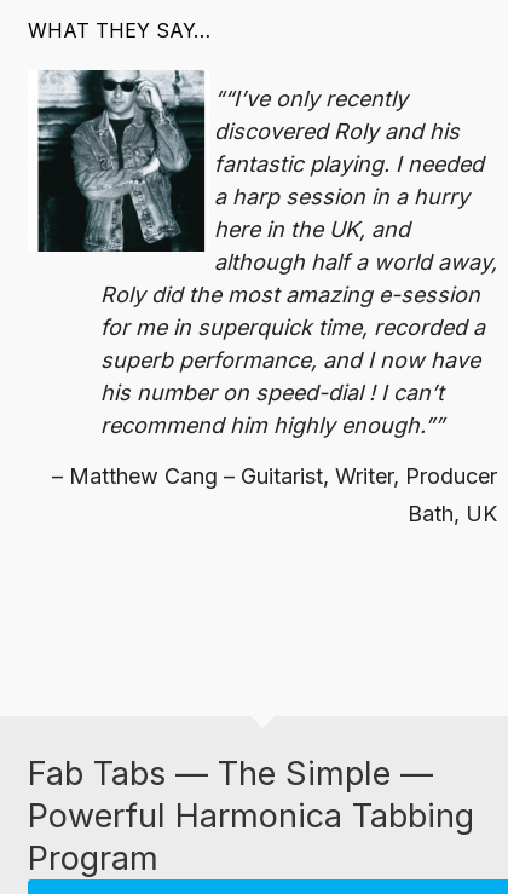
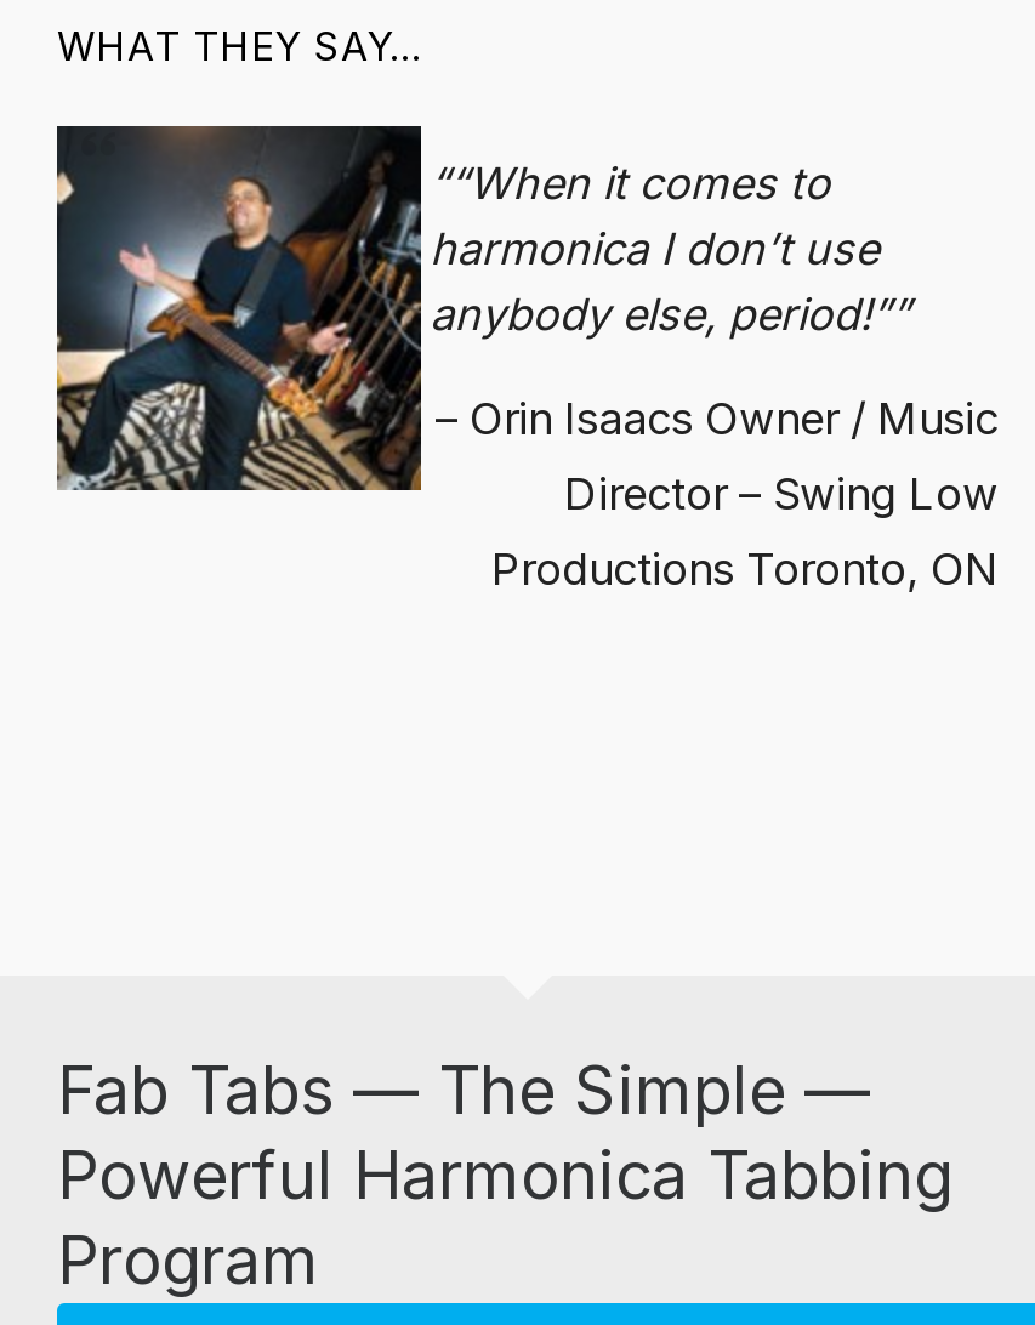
[36,69,497,526] [image] | “I’ve only recently | discovered Roly and his | fantastic playing. I needed | a harp session in a hurry | here in the UK, and | although half a world away, | Roly did the most amazing e-session | for me in superquick time, recorded a | superb performance, and I now have | his number on speed-dial ! I can’t | recommend him highly enough.” | Matthew Cang – Guitarist, Writer, Producer | Bath, UK -> [55,123,999,594] [image] | “When it comes to | harmonica I don’t use | anybody else, period!” | Orin Isaacs Owner / Music | Director – Swing Low | Productions Toronto, ON

